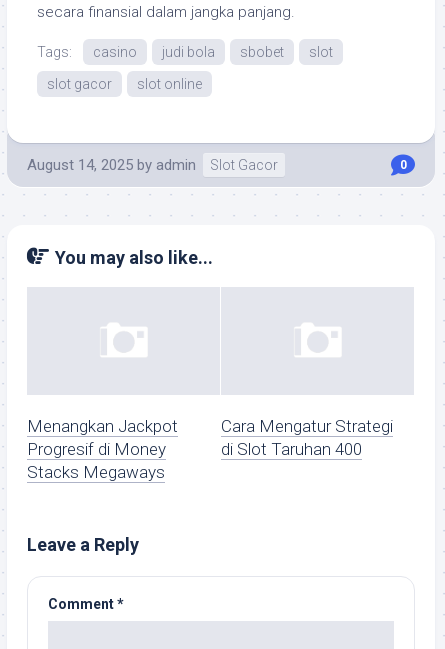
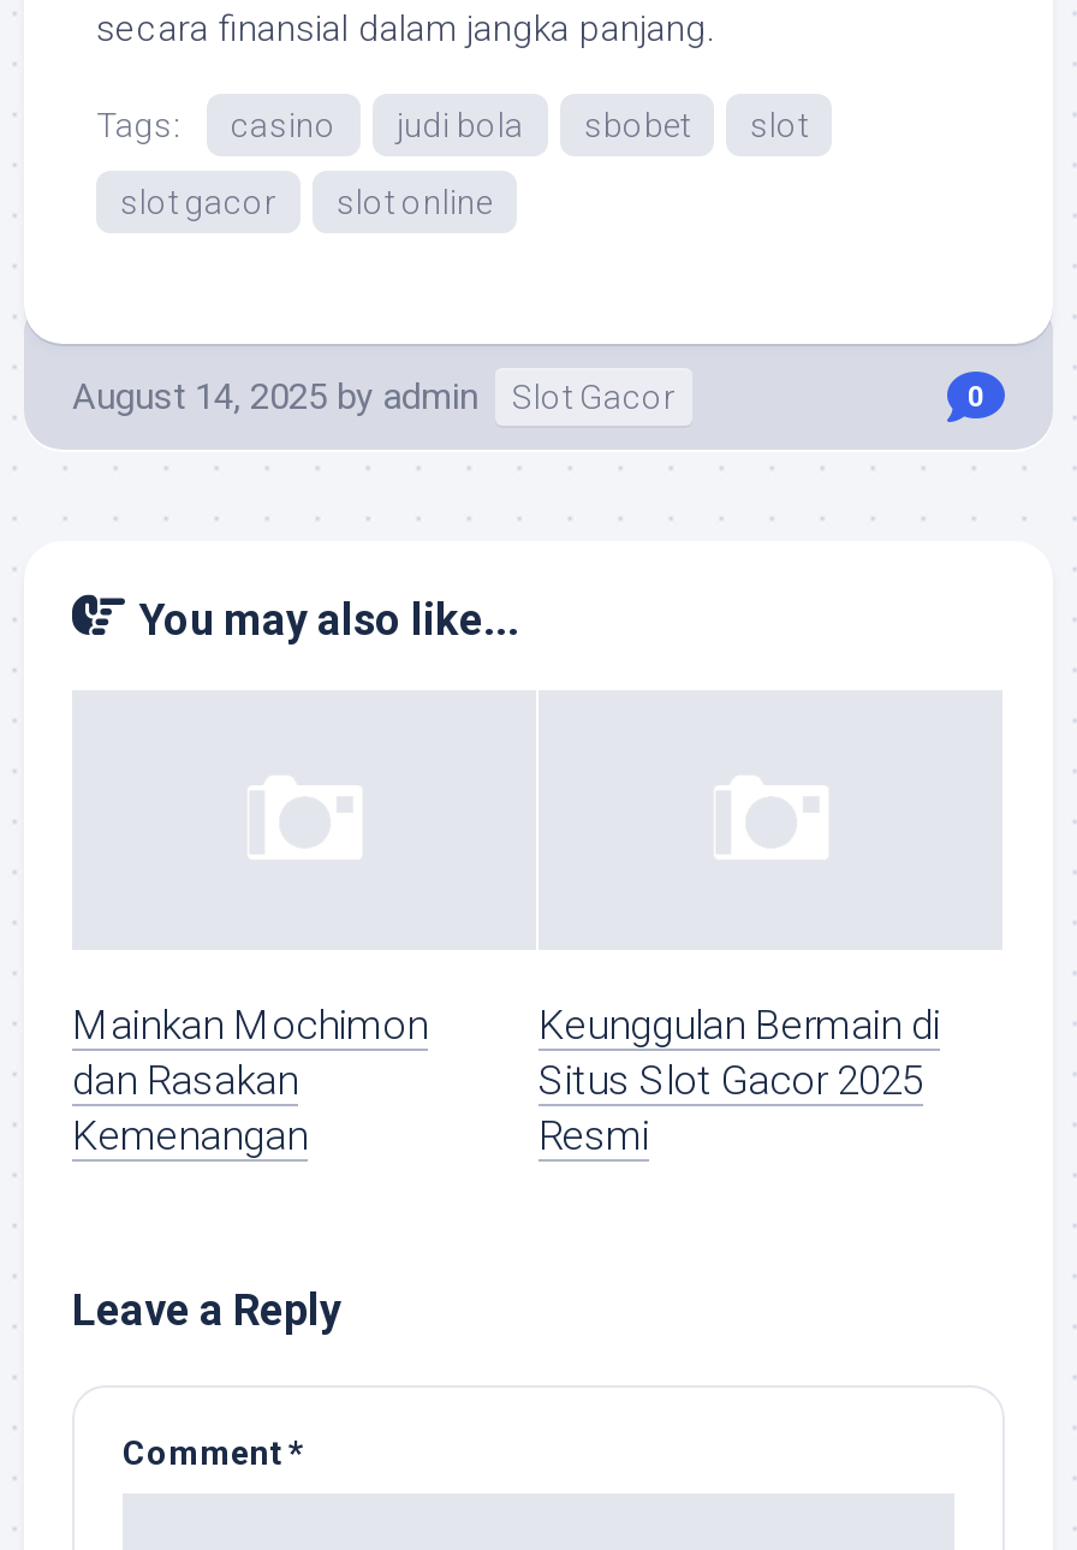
[27,416,178,482] Menangkan Jackpot | Progresif di Money | Stacks Megaways -> [72,1001,428,1160] Mainkan Mochimon | dan Rasakan | Kemenangan
[221,416,393,459] Cara Mengatur Strategi | di Slot Taruhan 400 -> [538,1001,940,1160] Keunggulan Bermain di | Situs Slot Gacor 2025 | Resmi

